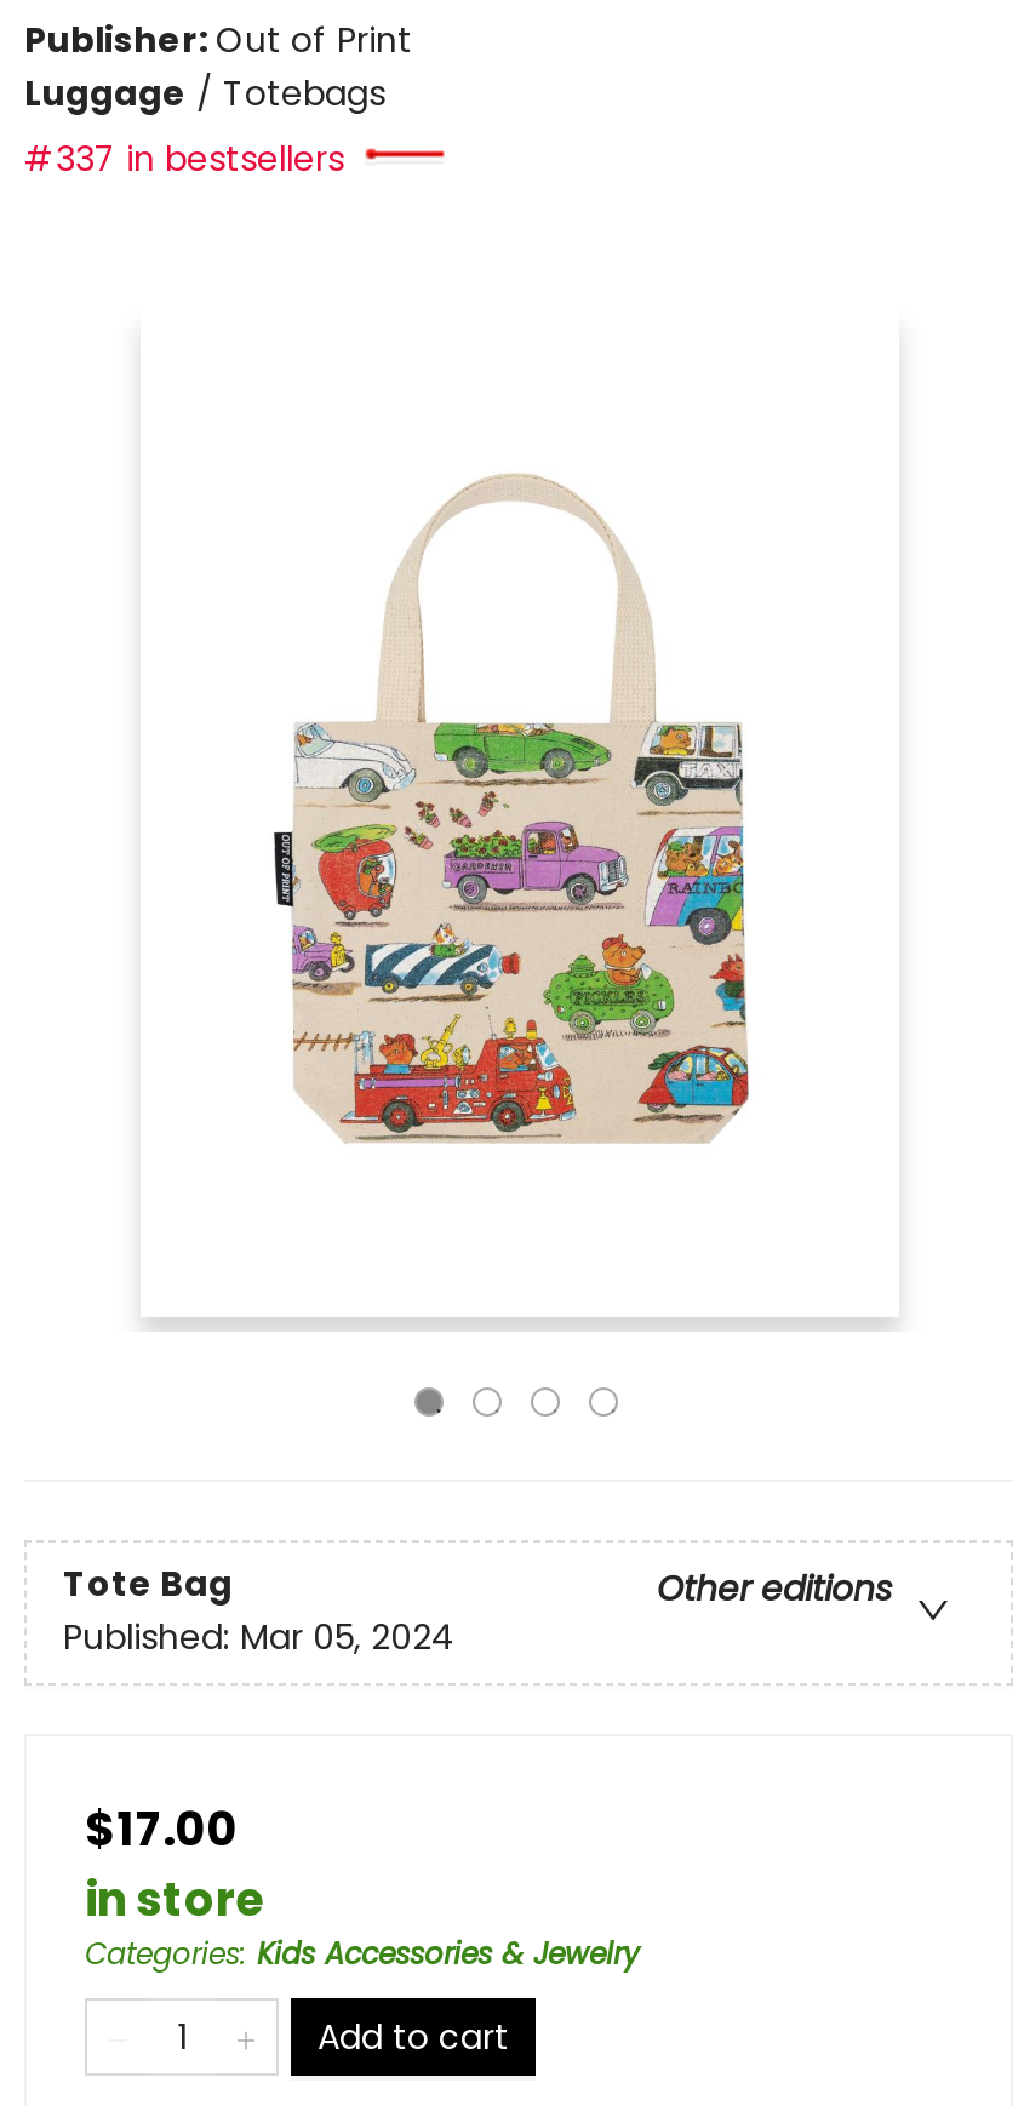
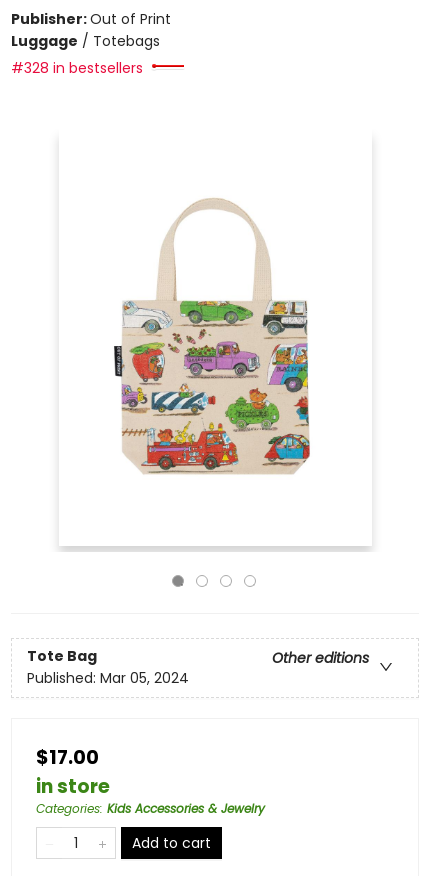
[24,135,344,183] #337 in bestsellers -> [11,58,143,78] #328 in bestsellers

